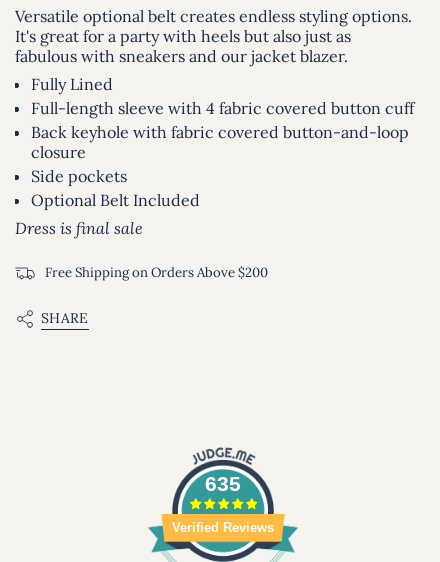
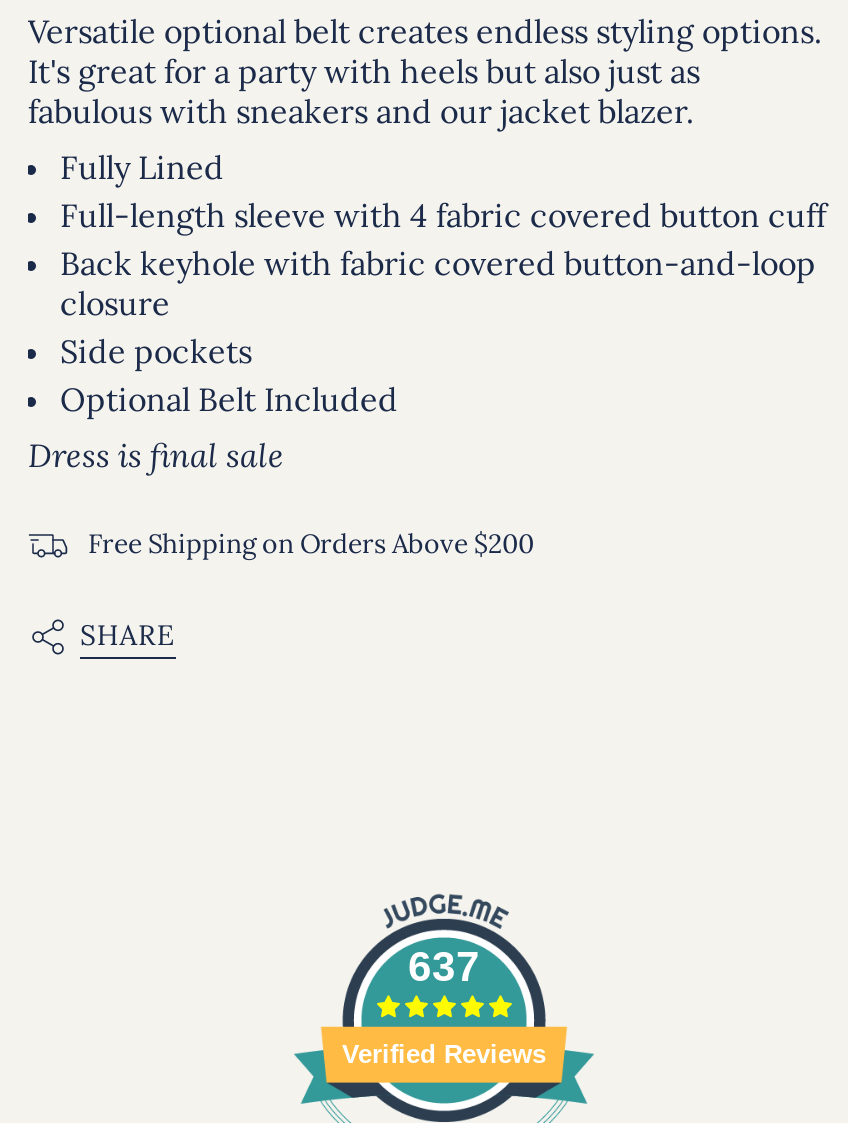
[205,472,241,495] 635 -> [408,943,480,989] 637

